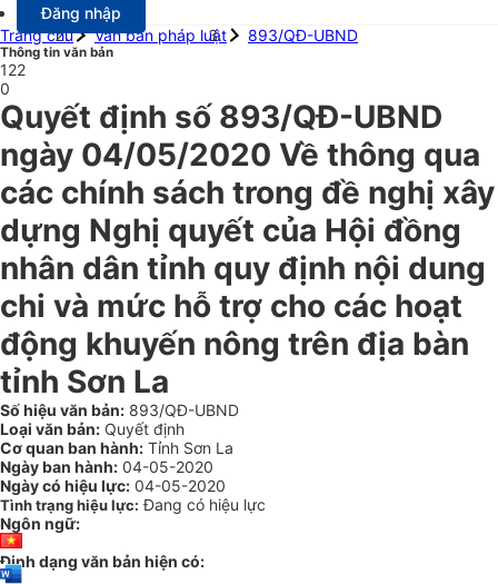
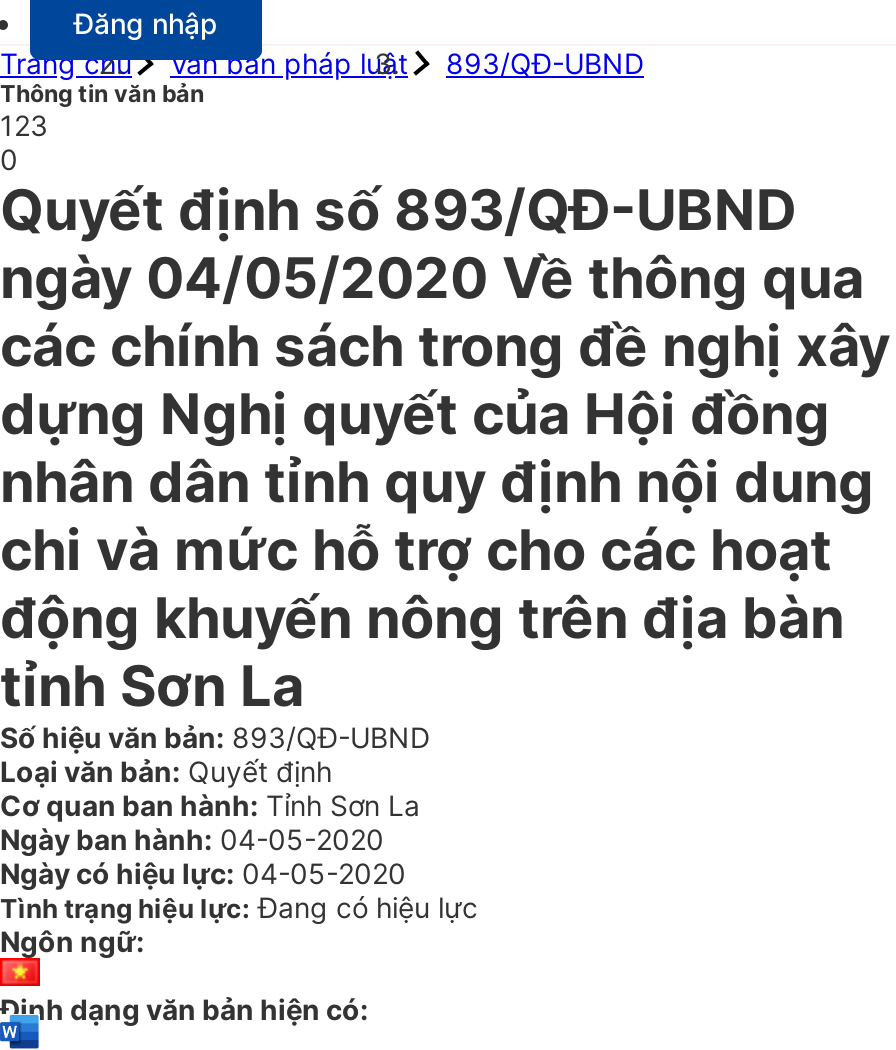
[0,60,26,79] 122 -> [0,108,48,142] 123

